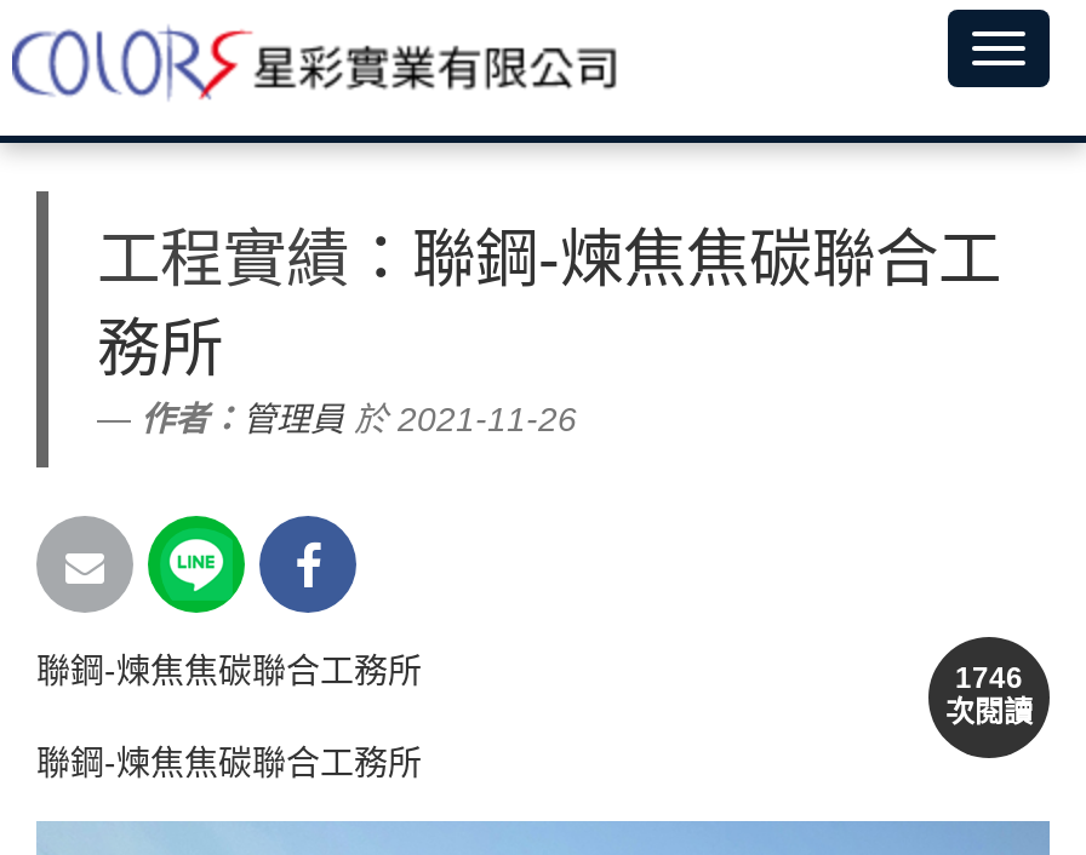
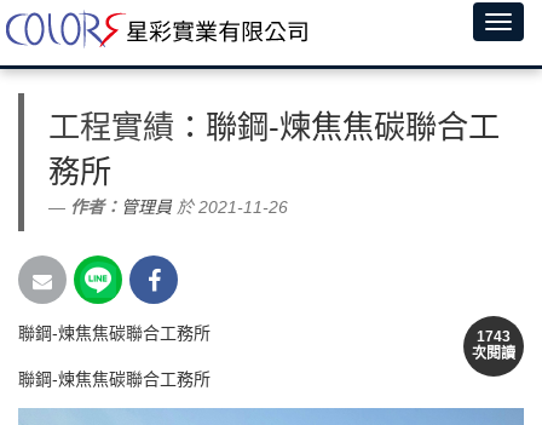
[955,661,1023,695] 1746 -> [477,328,511,345] 1743

